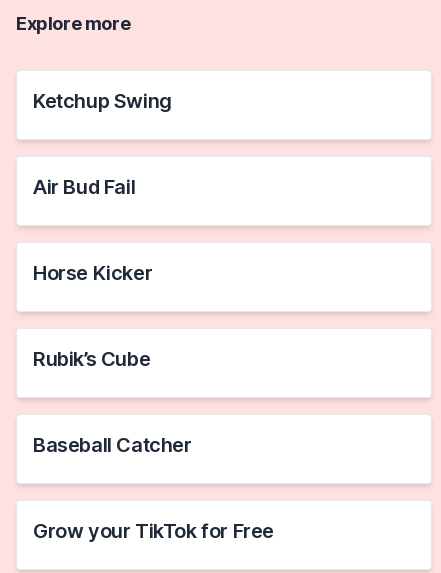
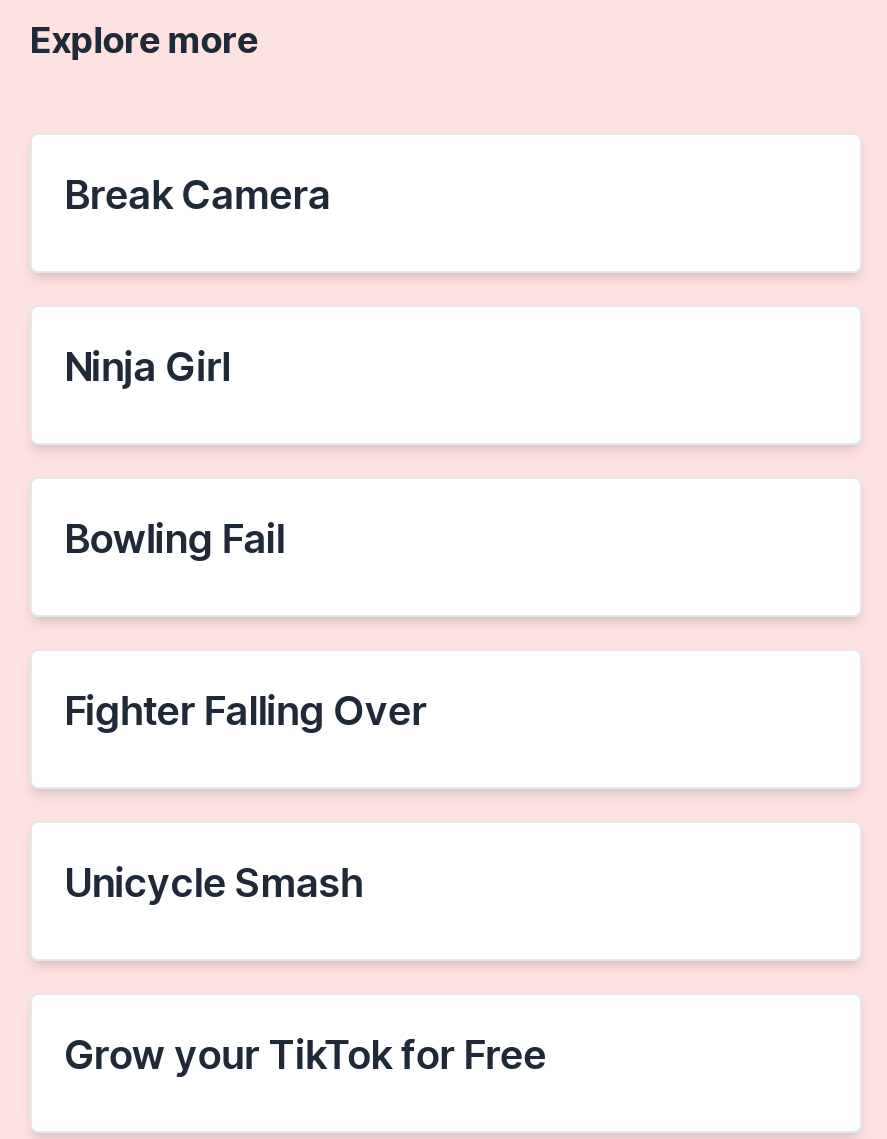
[33,89,172,113] Ketchup Swing -> [64,171,330,219] Break Camera
[33,175,135,199] Air Bud Fail -> [64,343,230,391] Ninja Girl
[33,261,152,285] Horse Kicker -> [64,515,284,563] Bowling Fail
[33,347,150,371] Rubik’s Cube -> [64,687,426,735] Fighter Falling Over
[33,433,192,457] Baseball Catcher -> [64,859,363,907] Unicycle Smash

